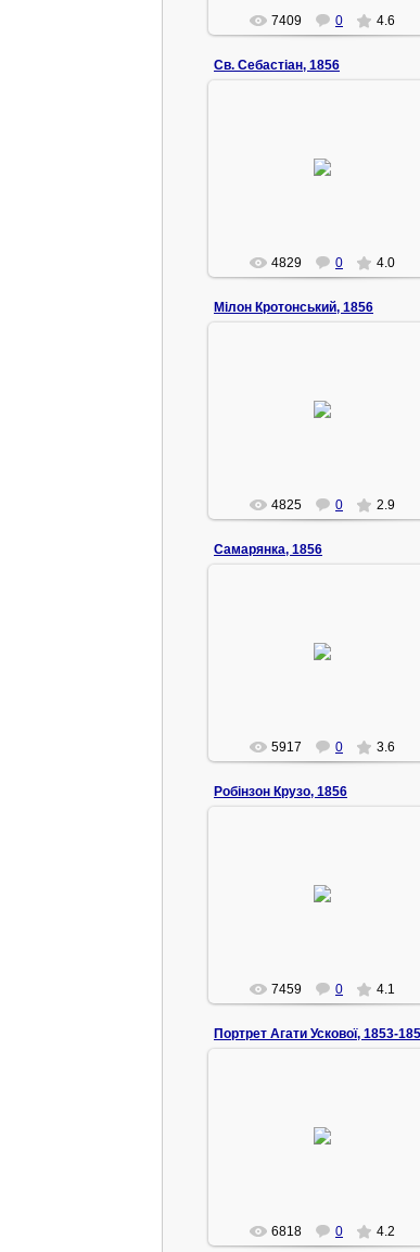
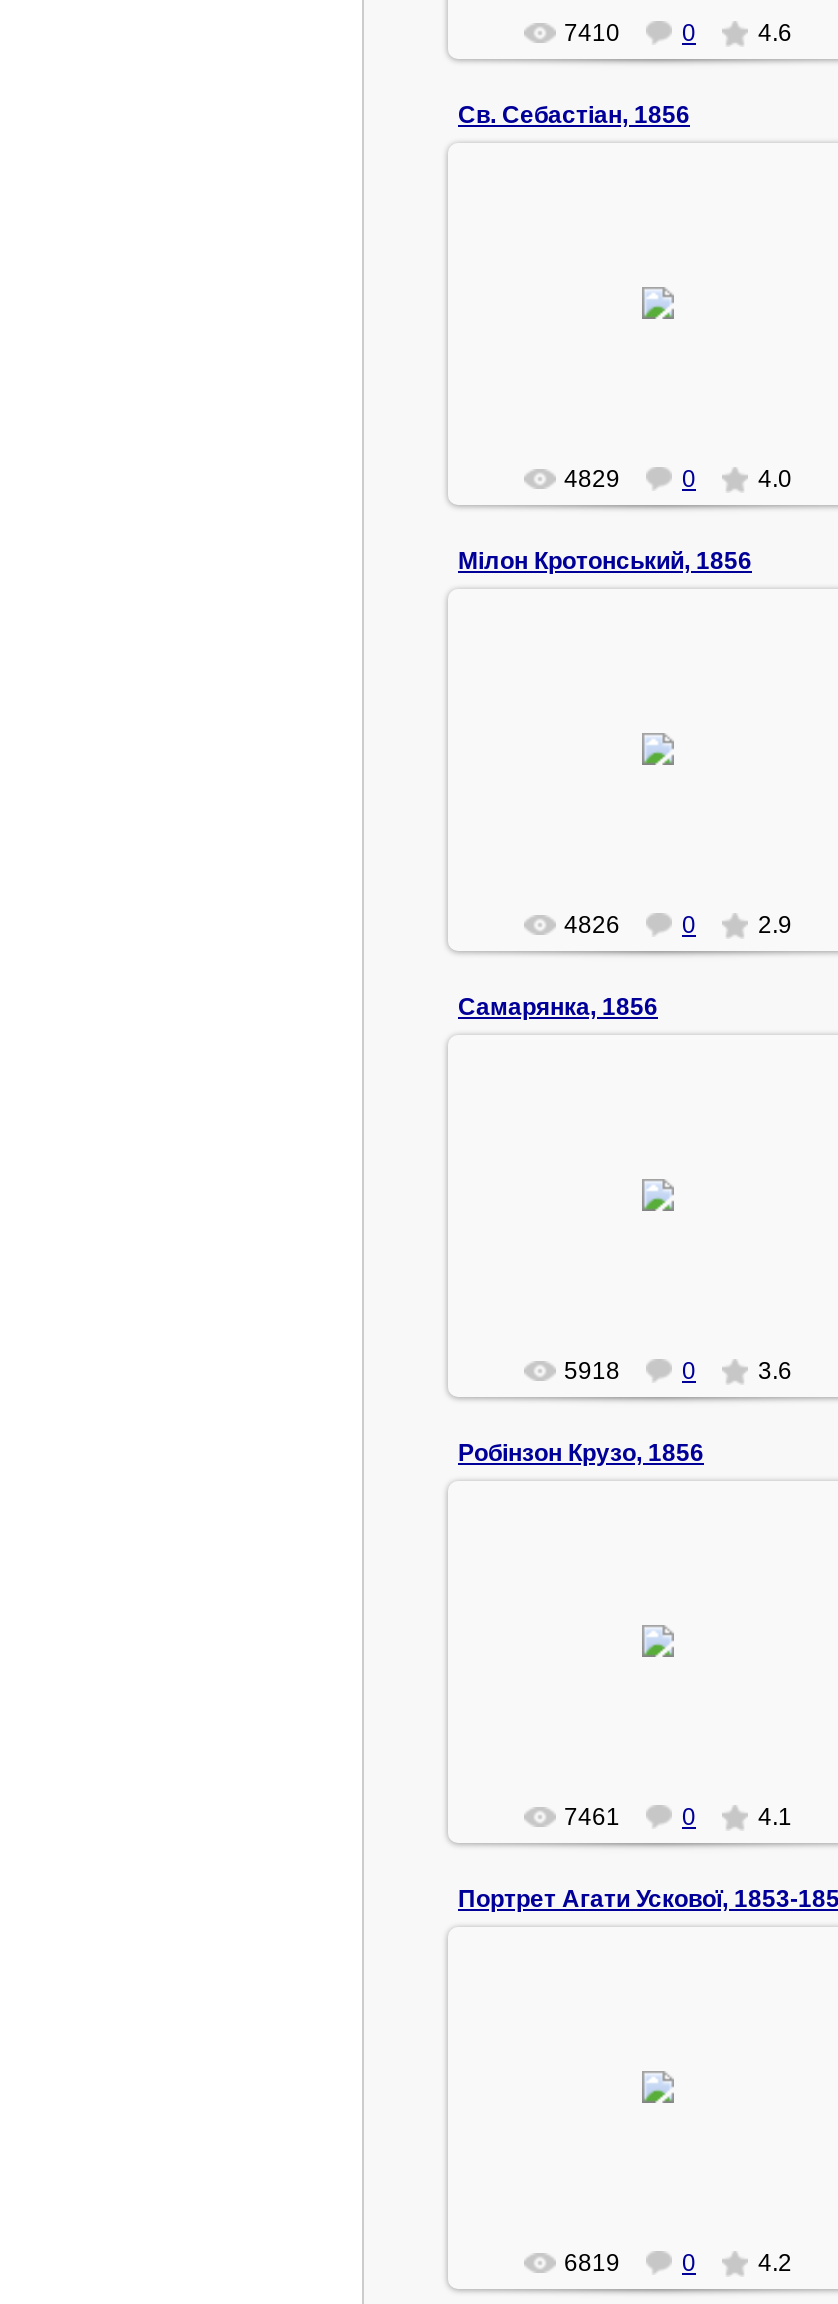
[271,13,302,28] 7409 -> [564,19,620,47] 7410
[271,497,302,513] 4825 -> [564,911,620,939] 4826
[271,739,302,755] 5917 -> [564,1357,620,1385] 5918
[271,982,302,997] 7459 -> [564,1803,620,1831] 7461
[271,1224,302,1239] 6818 -> [564,2249,620,2277] 6819

